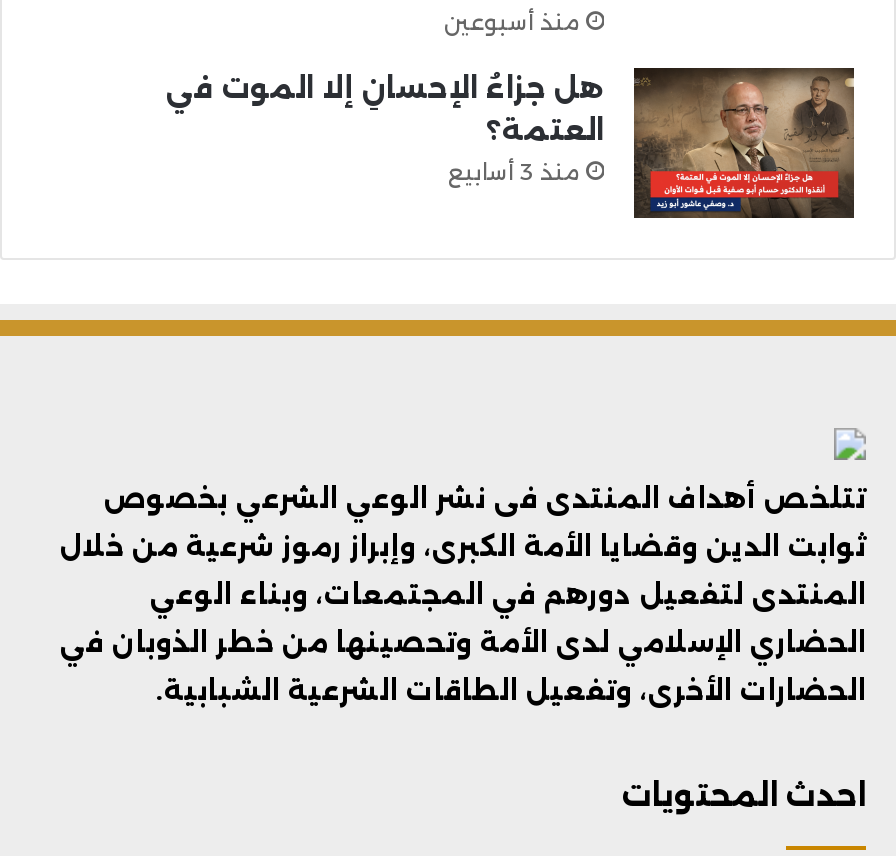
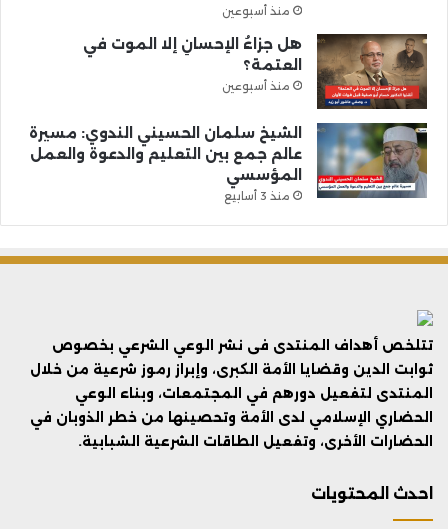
none -> [29,79,428,205] [image] | منذ أسبوعين | الشيخ سلمان الحسيني الندوي: مسيرة | عالم جمع بين التعليم والدعوة والعمل | المؤسسي

